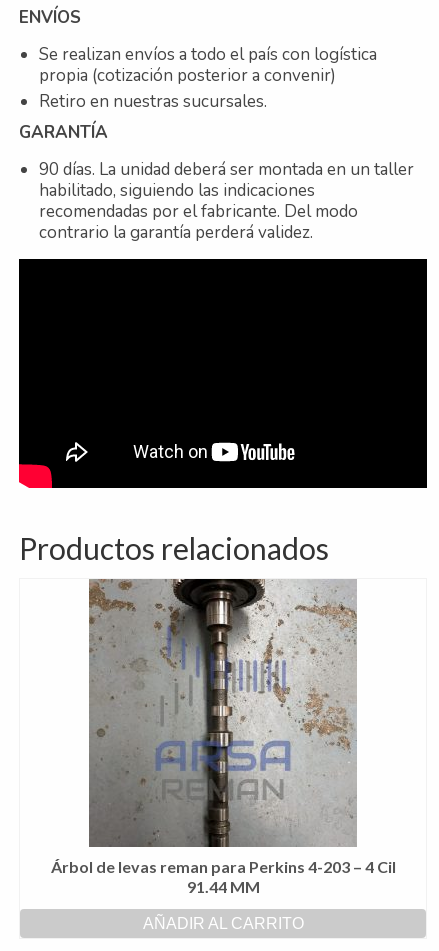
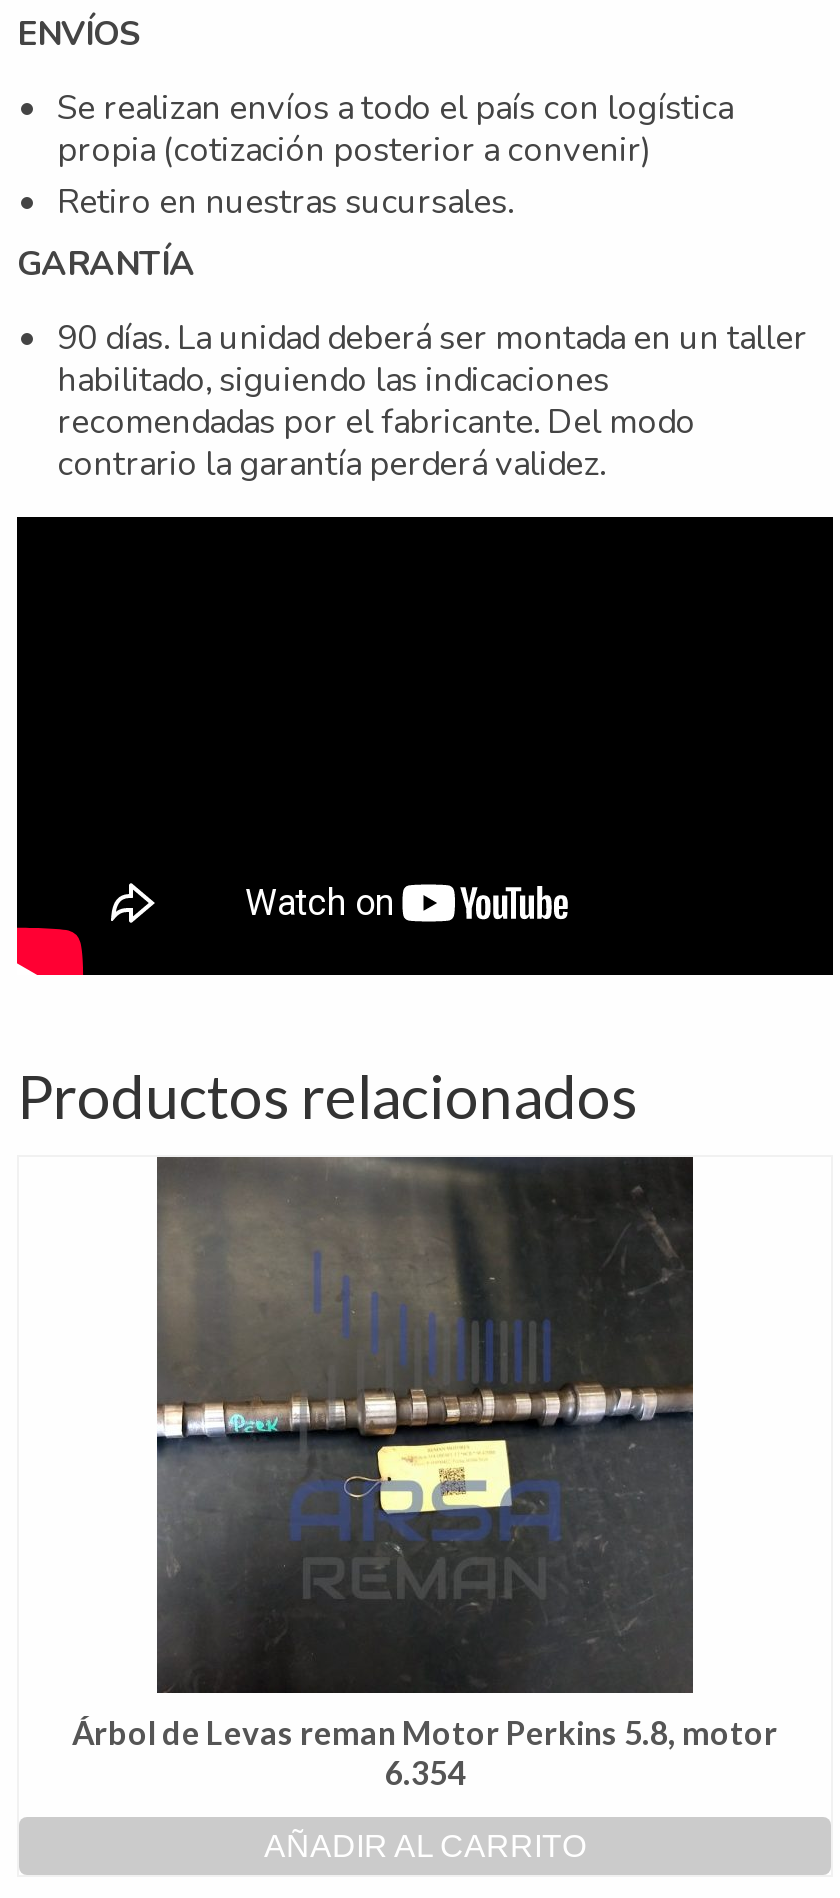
[50,578,395,896] [image] | Árbol de levas reman para Perkins 4-203 – 4 Cil | 91.44 MM -> [72,1156,778,1791] [image] | Árbol de Levas reman Motor Perkins 5.8, motor | 6.354

